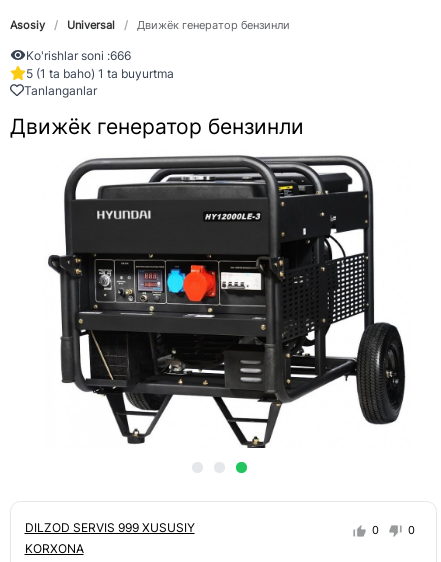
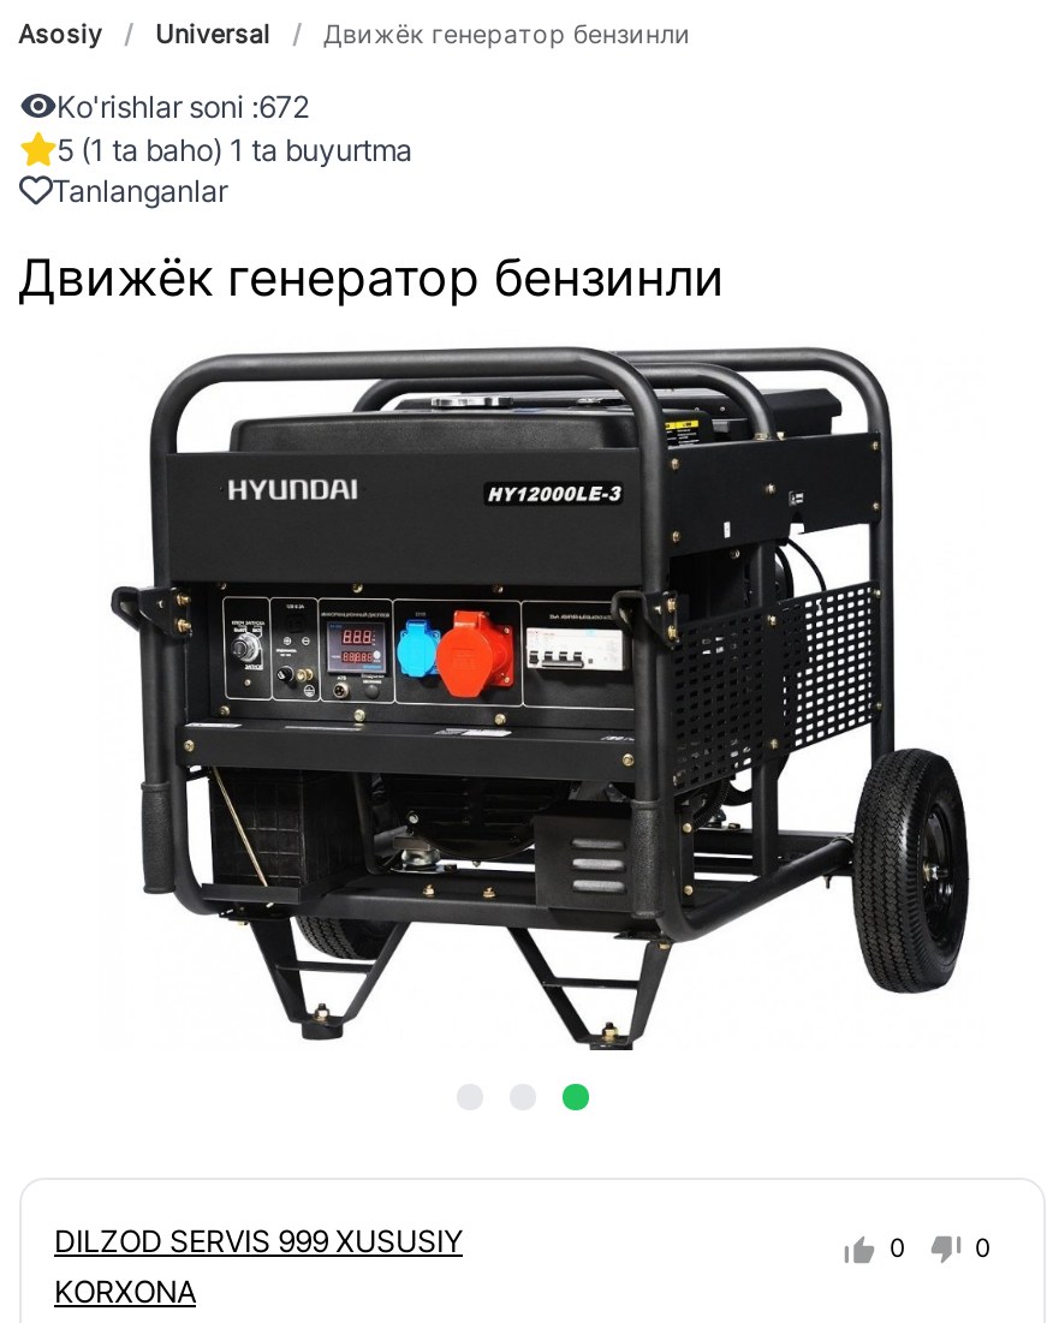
[25,48,130,63] Ko'rishlar soni : 666 -> [56,90,309,126] Ko'rishlar soni : 672

